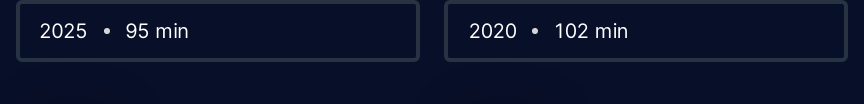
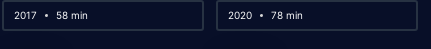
[39,18,189,42] 2025 | 95 min -> [14,9,88,21] 2017 | 58 min
[469,18,629,42] 2020 102 min -> [228,9,303,21] 2020 78 min

